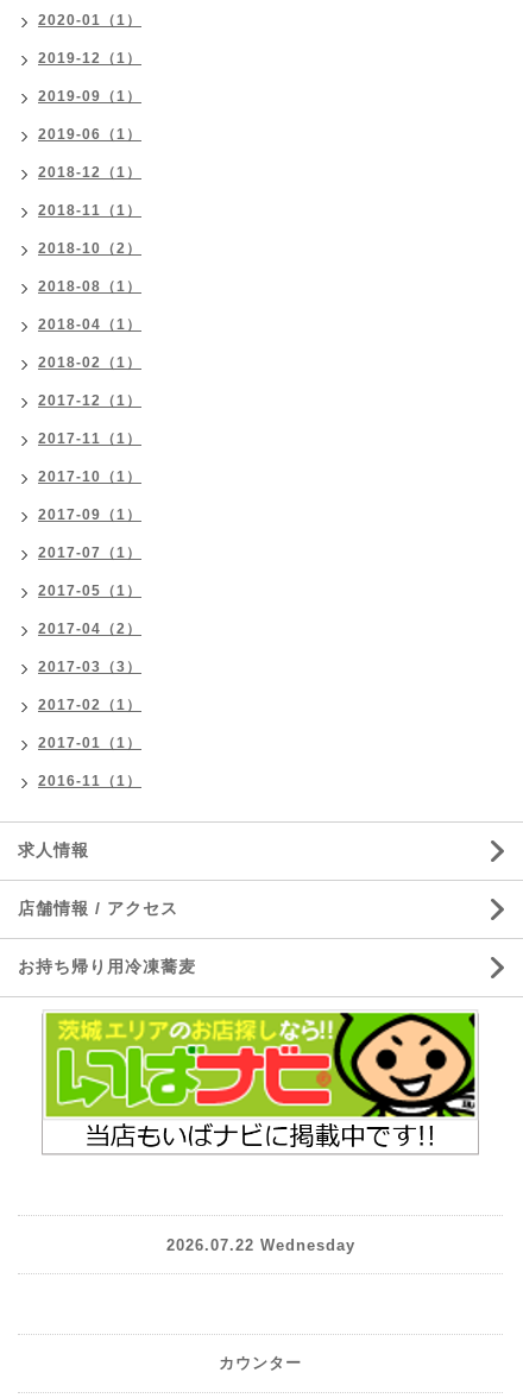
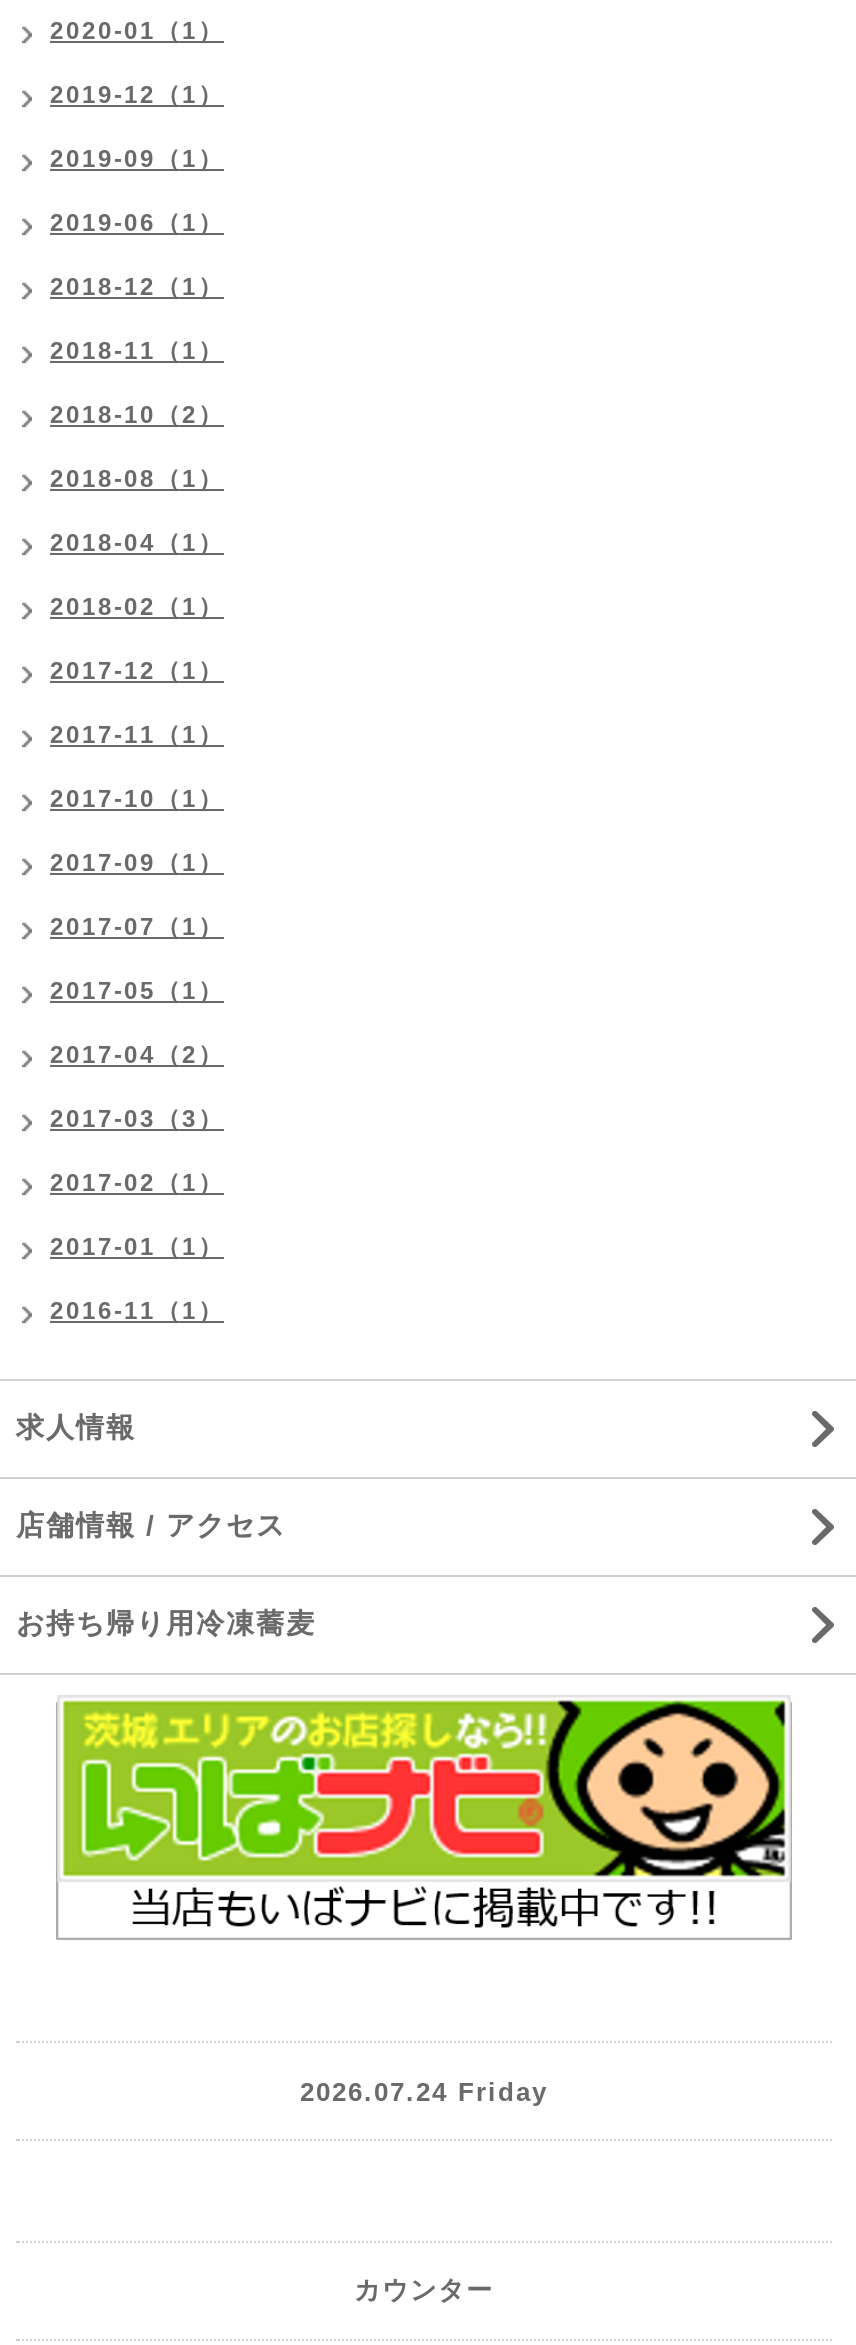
[166,1236,355,1254] 2026.07.22 Wednesday -> [300,2077,548,2107] 2026.07.24 Friday

